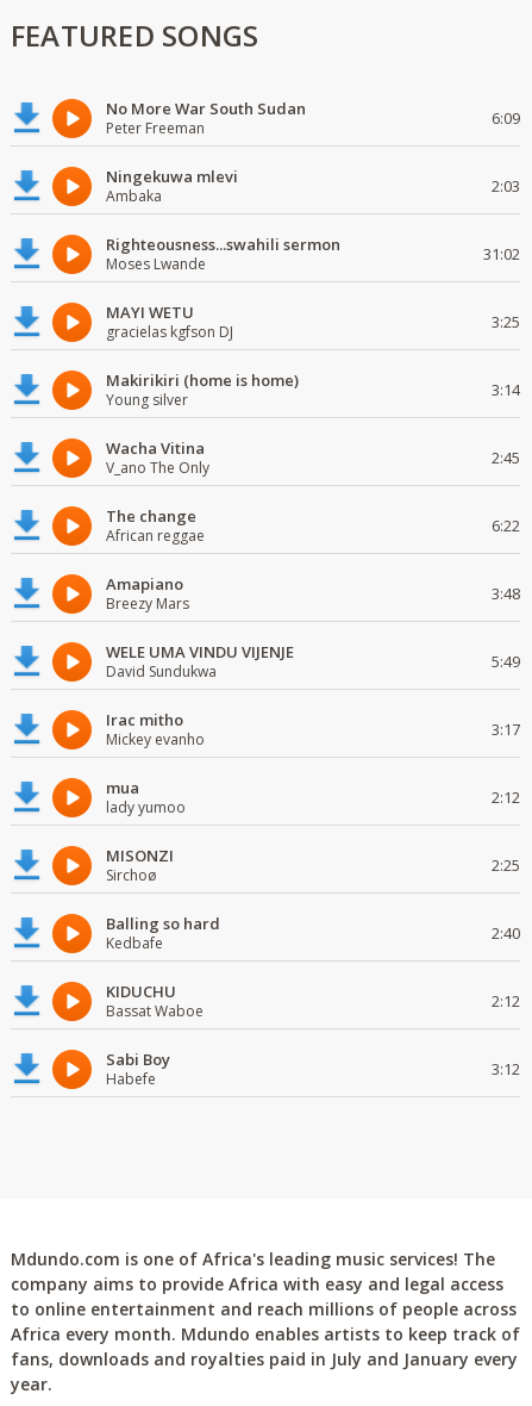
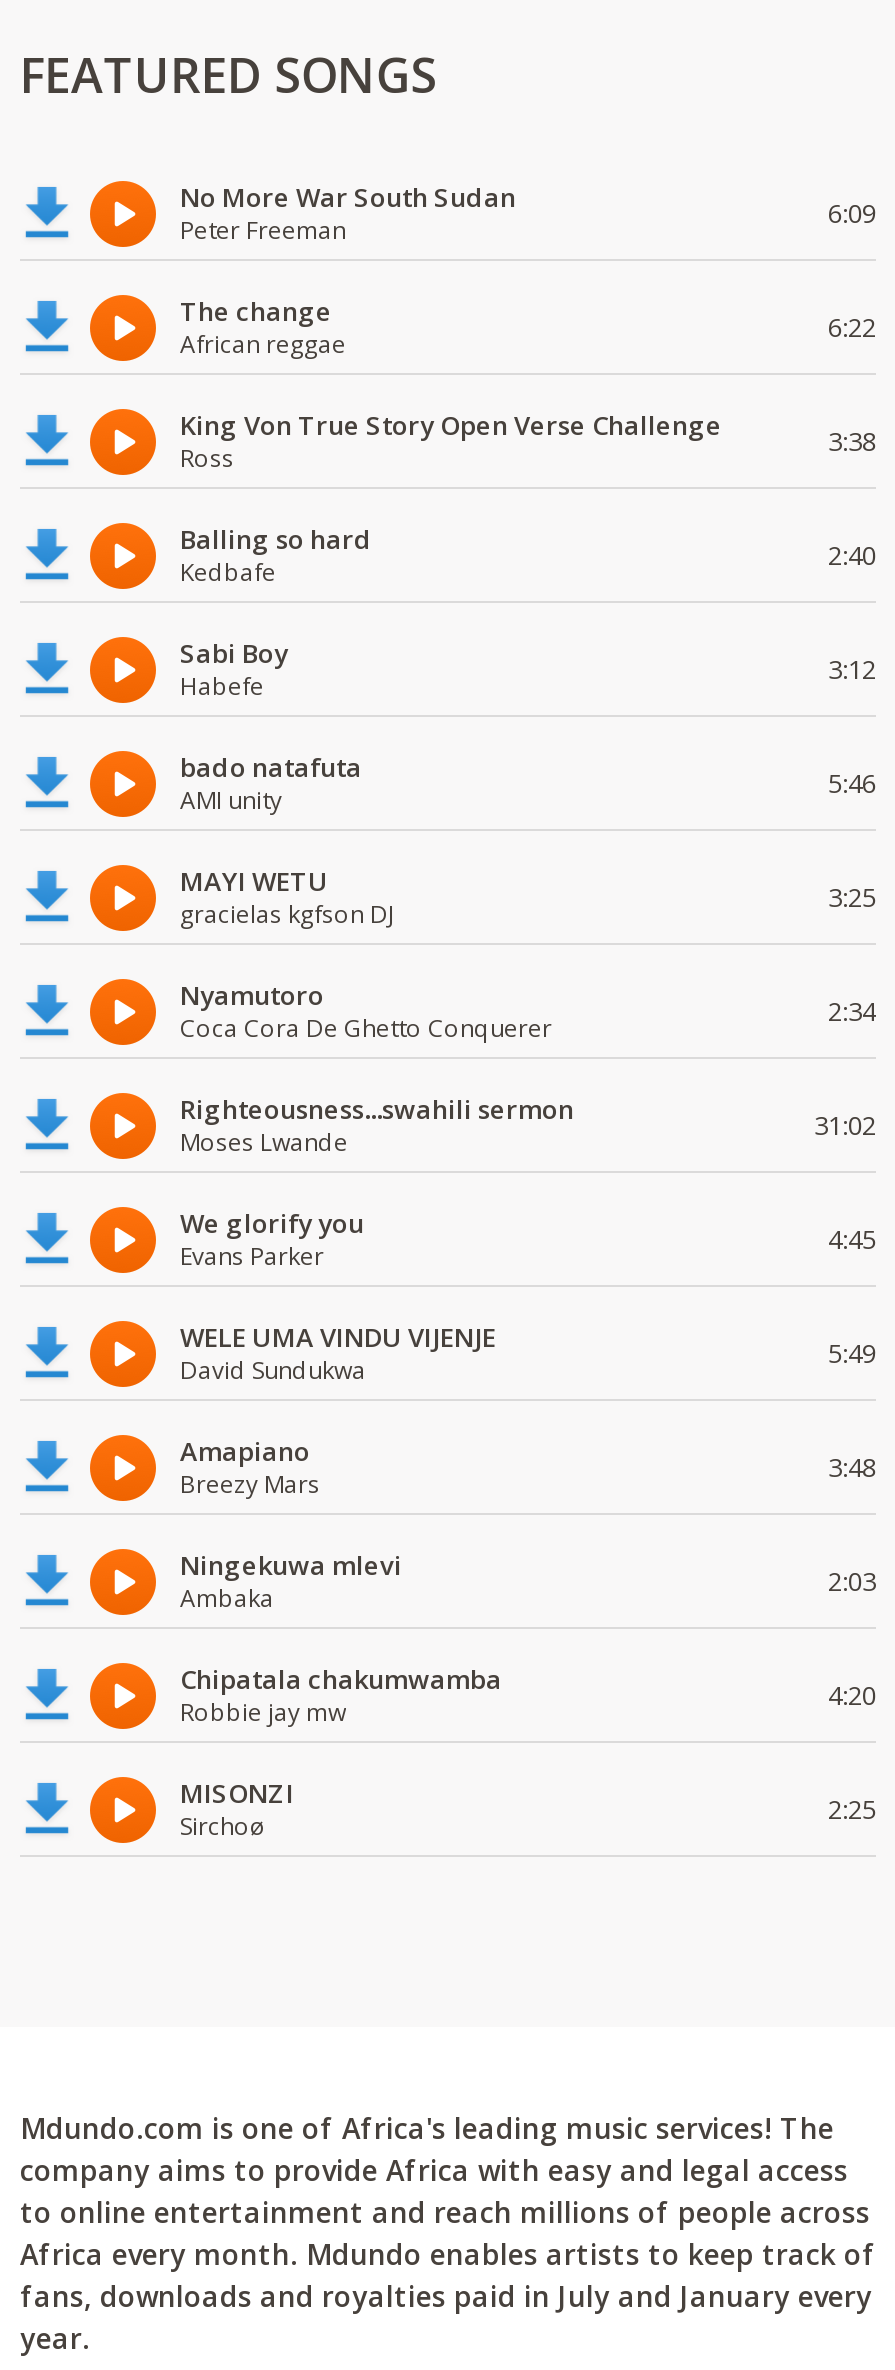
none -> [180,407,876,1273] King Von True Story Open Verse Challenge | Ross | 3:38 | bado natafuta | AMI unity | 5:46 | Nyamutoro | Coca Cora De Ghetto Conquerer | 2:34 | We glorify you | Evans Parker | 4:45
moved [106,166,520,206] -> [180,1547,876,1615]: Ningekuwa mlevi | Ambaka | 2:03
moved [106,234,520,342] -> [180,863,876,1159]: Righteousness...swahili sermon | Moses Lwande | 31:02 | MAYI WETU | gracielas kgfson DJ | 3:25
[106,369,520,817] Makirikiri (home is home) | Young silver | 3:14 | Wacha Vitina | V_ano The Only | 2:45 | Irac mitho | Mickey evanho | 3:17 | mua | lady yumoo | 2:12 -> [180,1661,876,1729] Chipatala chakumwamba | Robbie jay mw | 4:20
moved [106,505,520,682] -> [180,293,876,1501]: The change | African reggae | 6:22 | ... | David Sundukwa | 5:49
moved [106,845,520,885] -> [180,1775,876,1843]: MISONZI | Sirchoø | 2:25
moved [106,913,520,953] -> [180,521,876,589]: Balling so hard | Kedbafe | 2:40
[106,981,520,1021] KIDUCHU | Bassat Waboe | 2:12 -> none
moved [106,1049,520,1089] -> [180,635,876,703]: Sabi Boy | Habefe | 3:12

